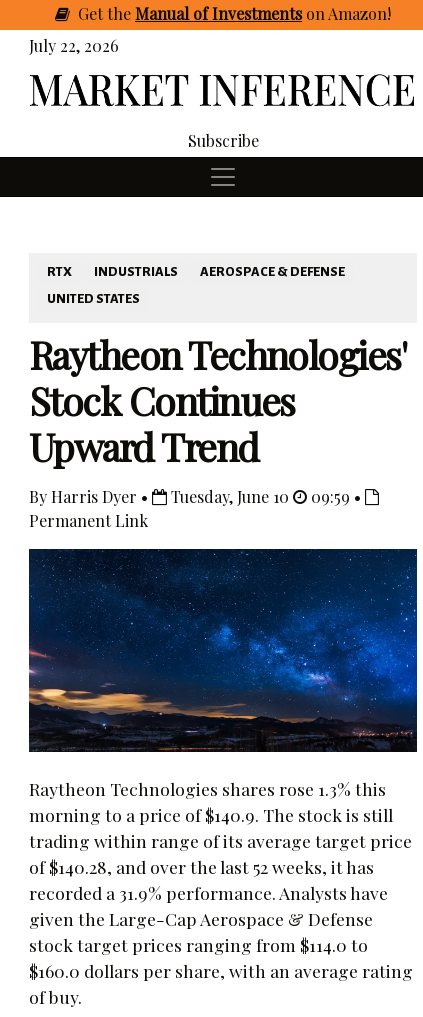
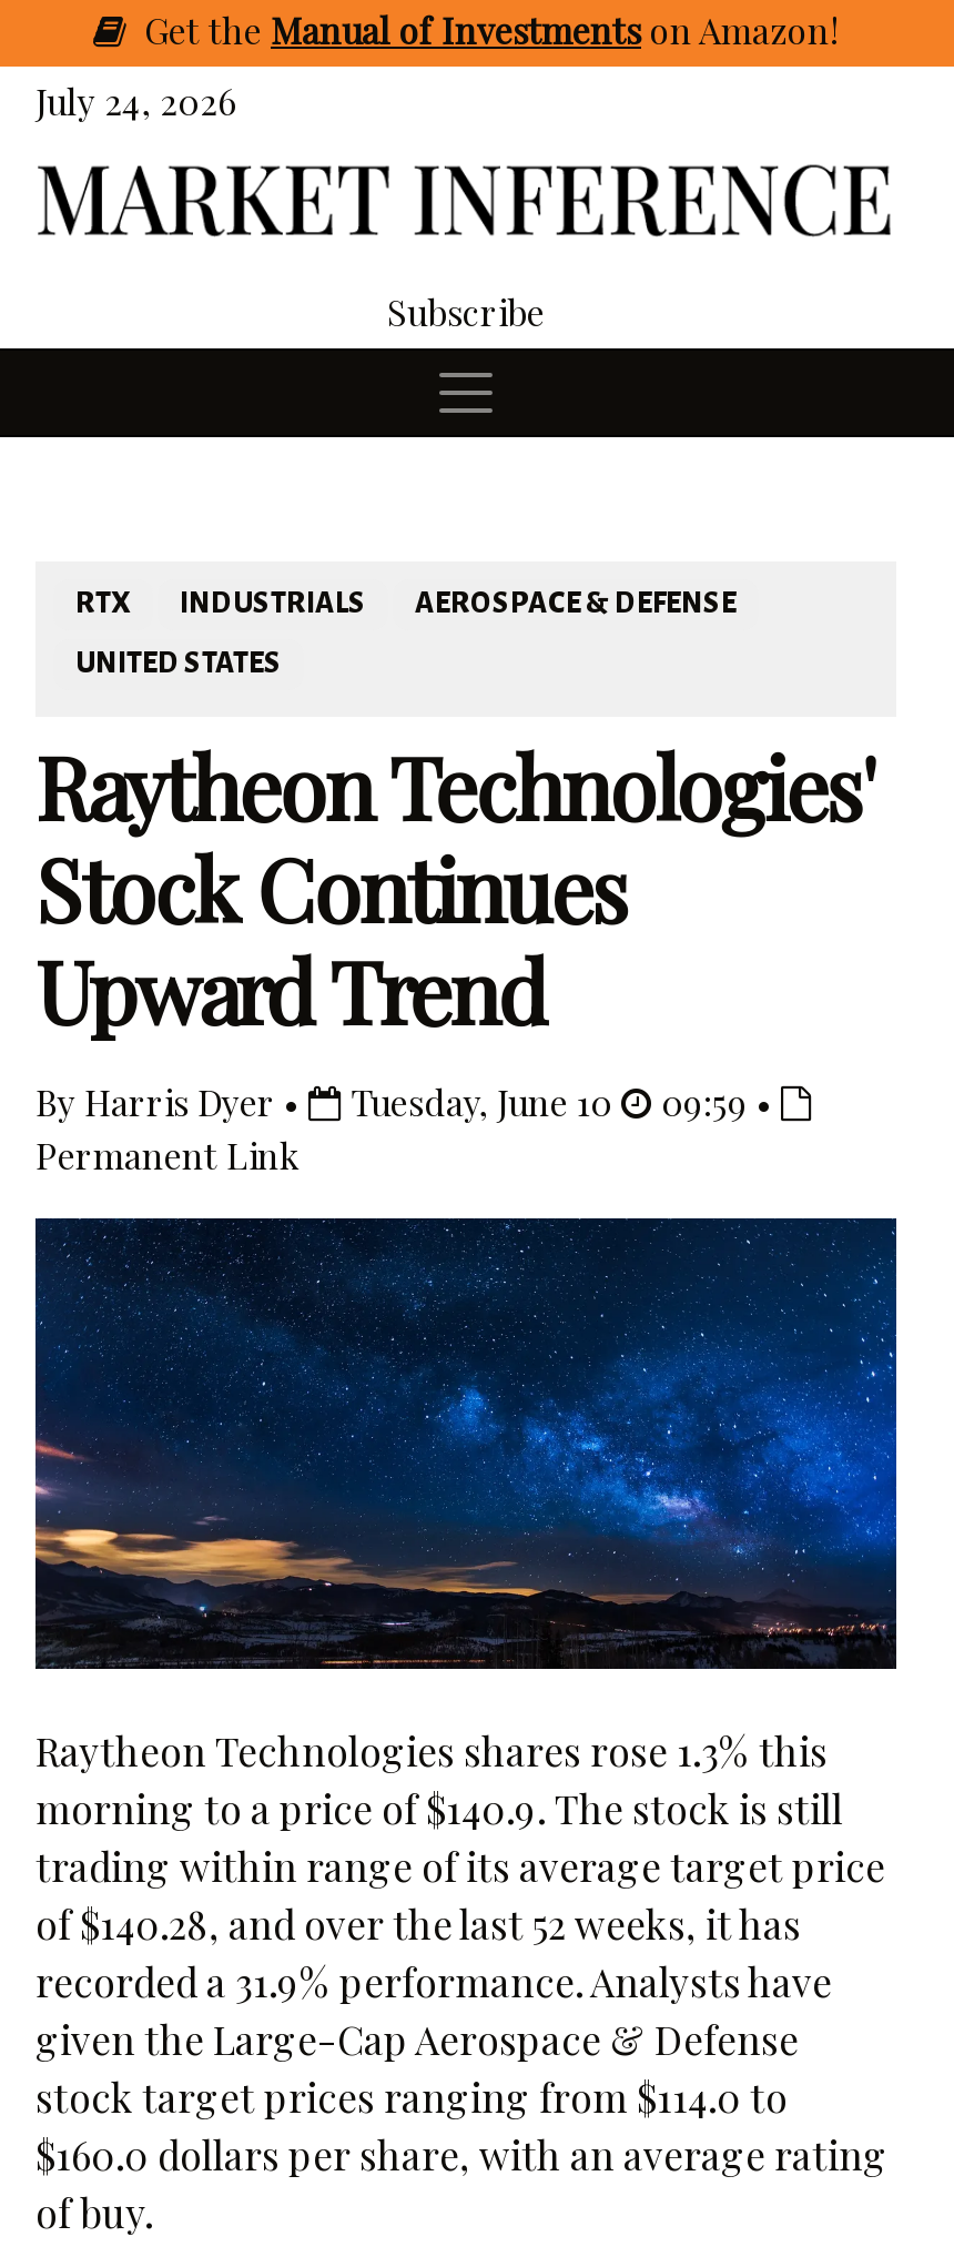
[29,35,119,56] July 22, 2026 -> [35,78,237,124] July 24, 2026

